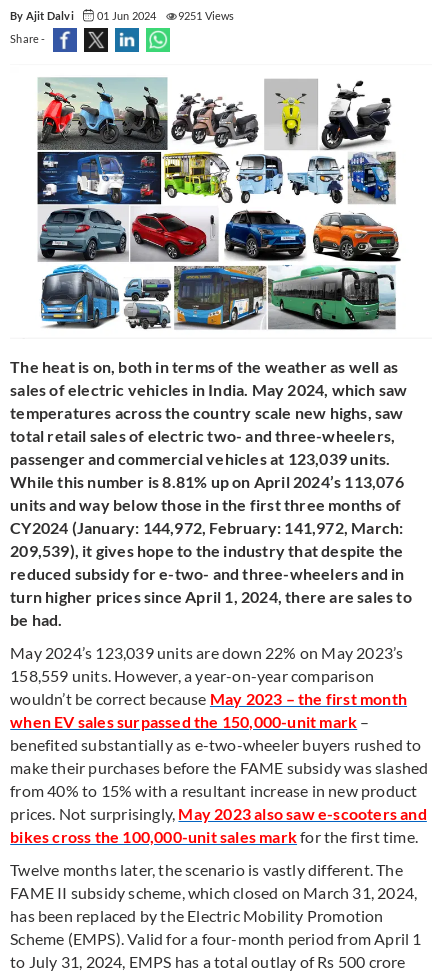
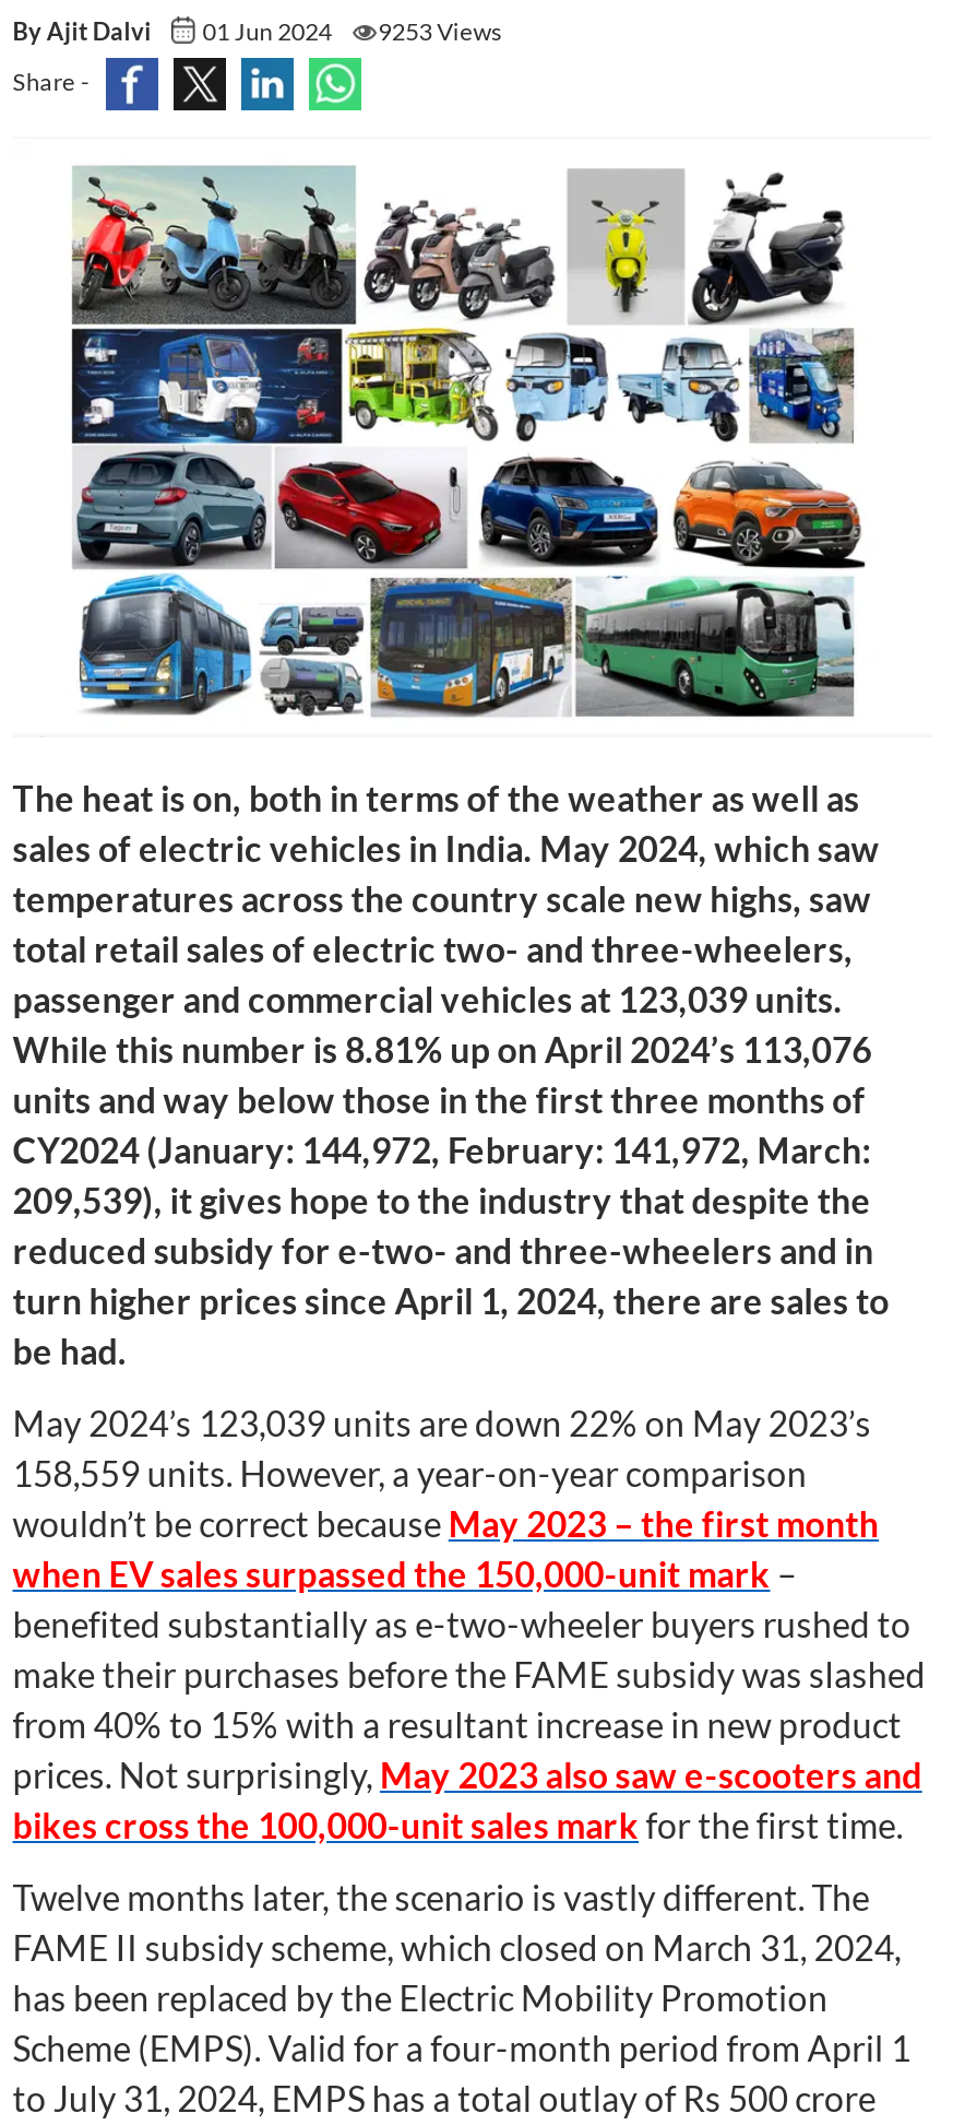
[10,9,235,22] By Ajit Dalvi 01 Jun 2024 9251 Views -> [12,16,503,45] By Ajit Dalvi 01 Jun 2024 9253 Views

